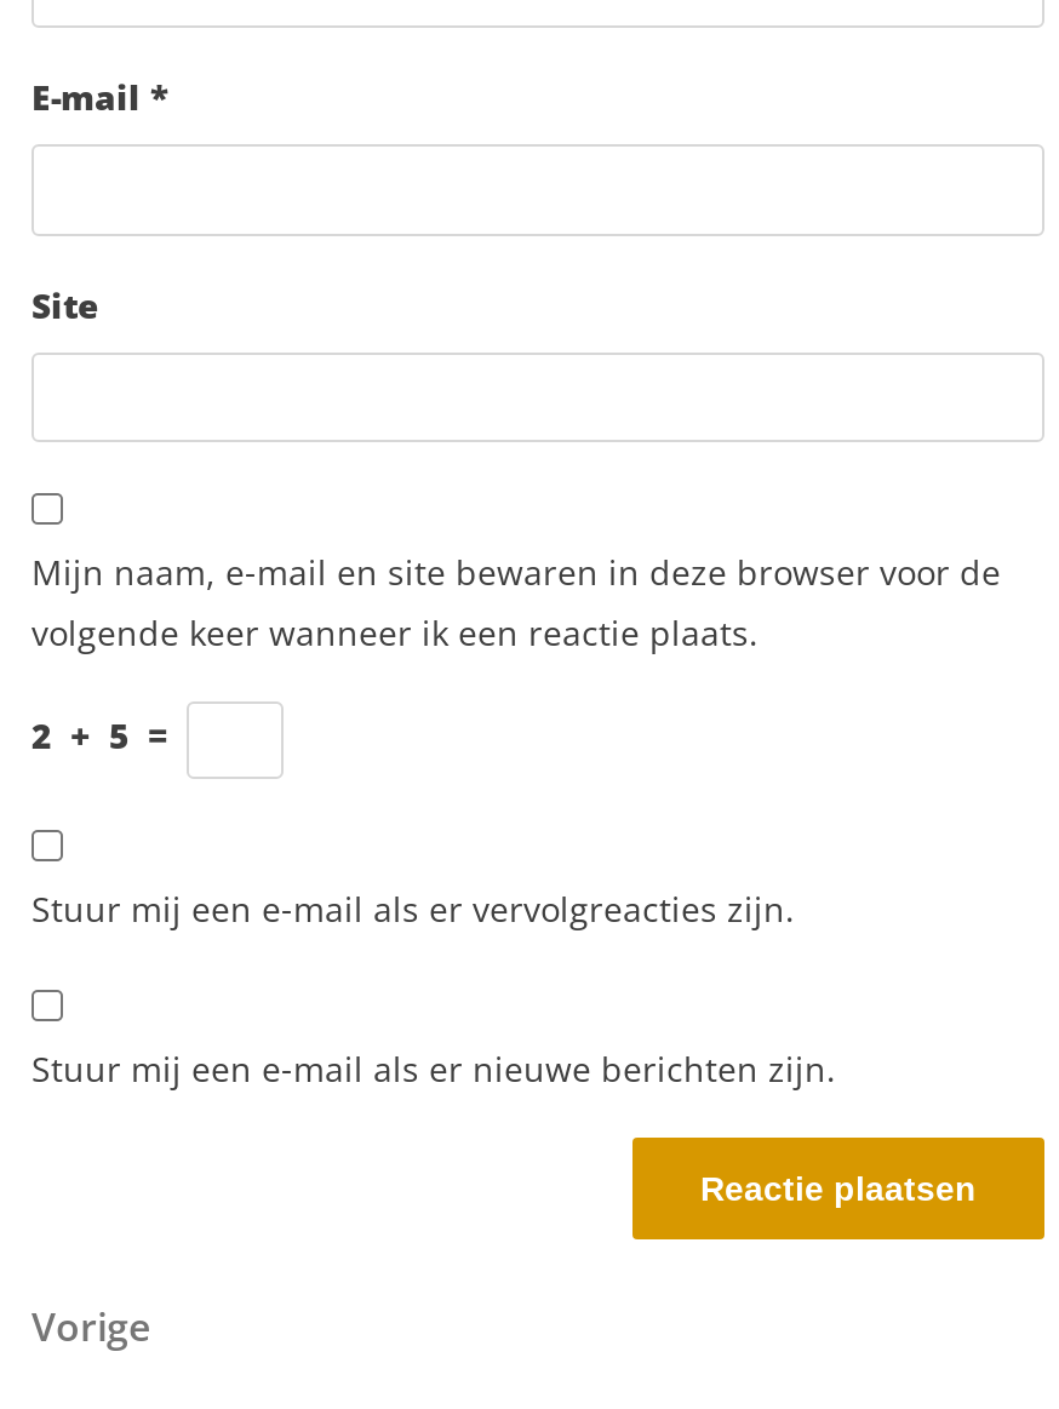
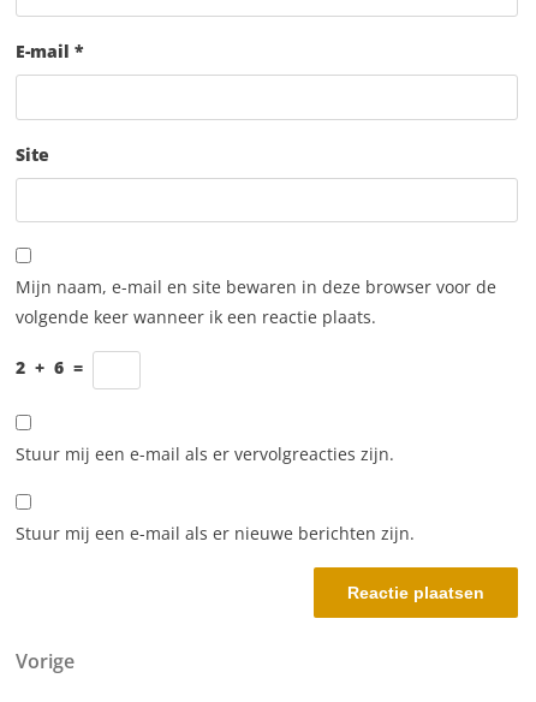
[32,713,177,759] 2 + 5 = -> [16,357,88,380] 2 + 6 =

